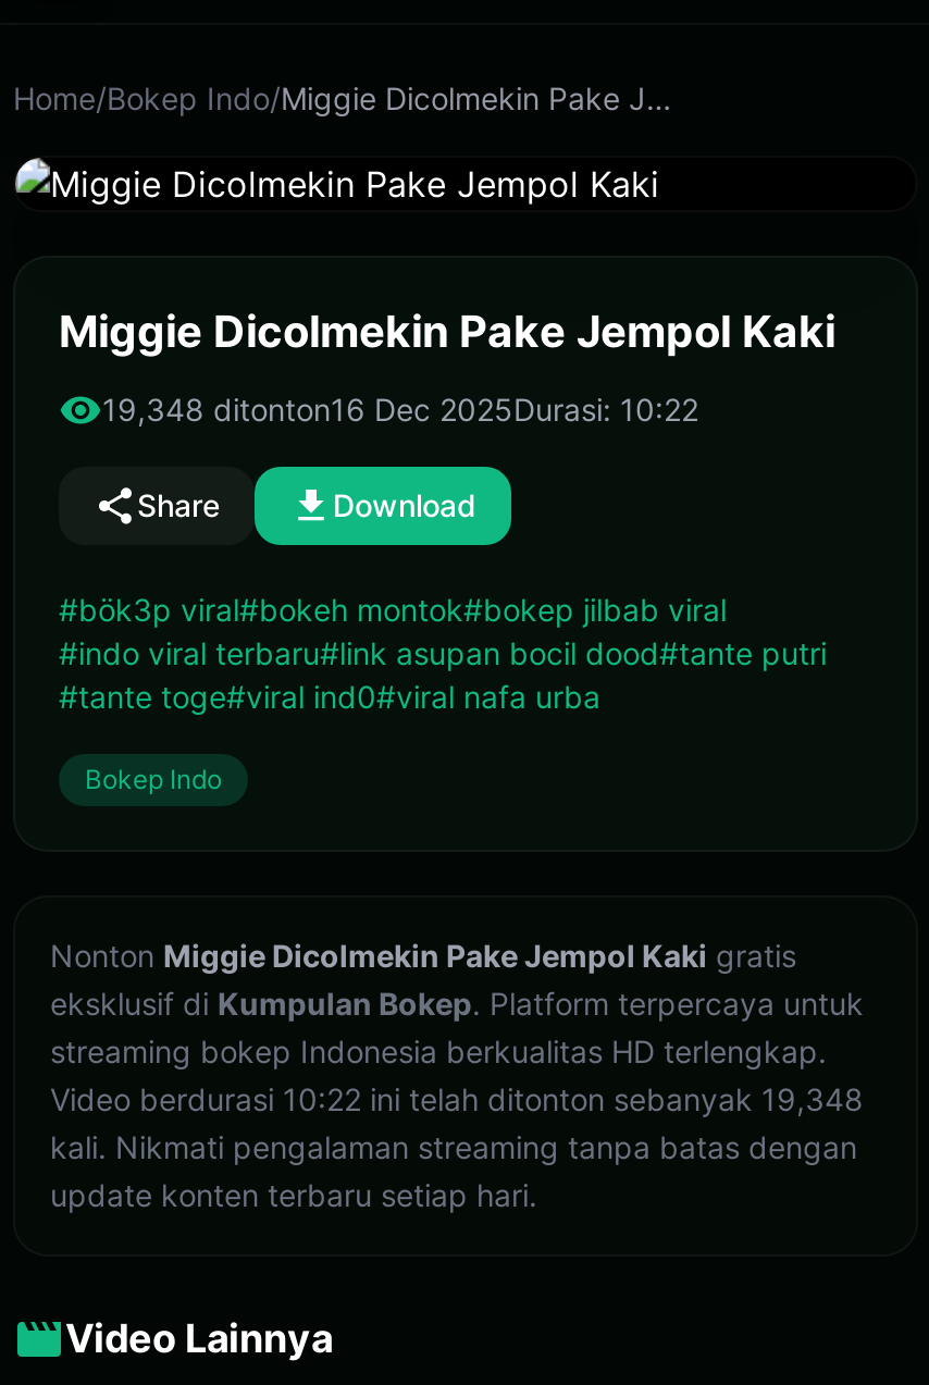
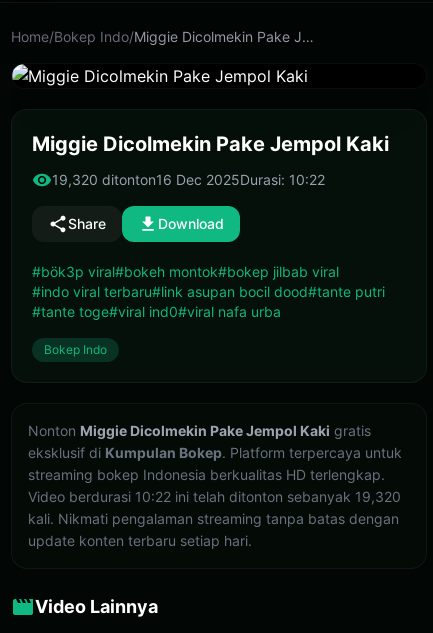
[102,391,698,428] 19,348 ditonton16 Dec 2025Durasi: 10:22 -> [52,171,325,188] 19,320 ditonton16 Dec 2025Durasi: 10:22
[50,1080,864,1117] Video berdurasi 10:22 ini telah ditonton sebanyak 19,348 -> [28,488,401,505] Video berdurasi 10:22 ini telah ditonton sebanyak 19,320

